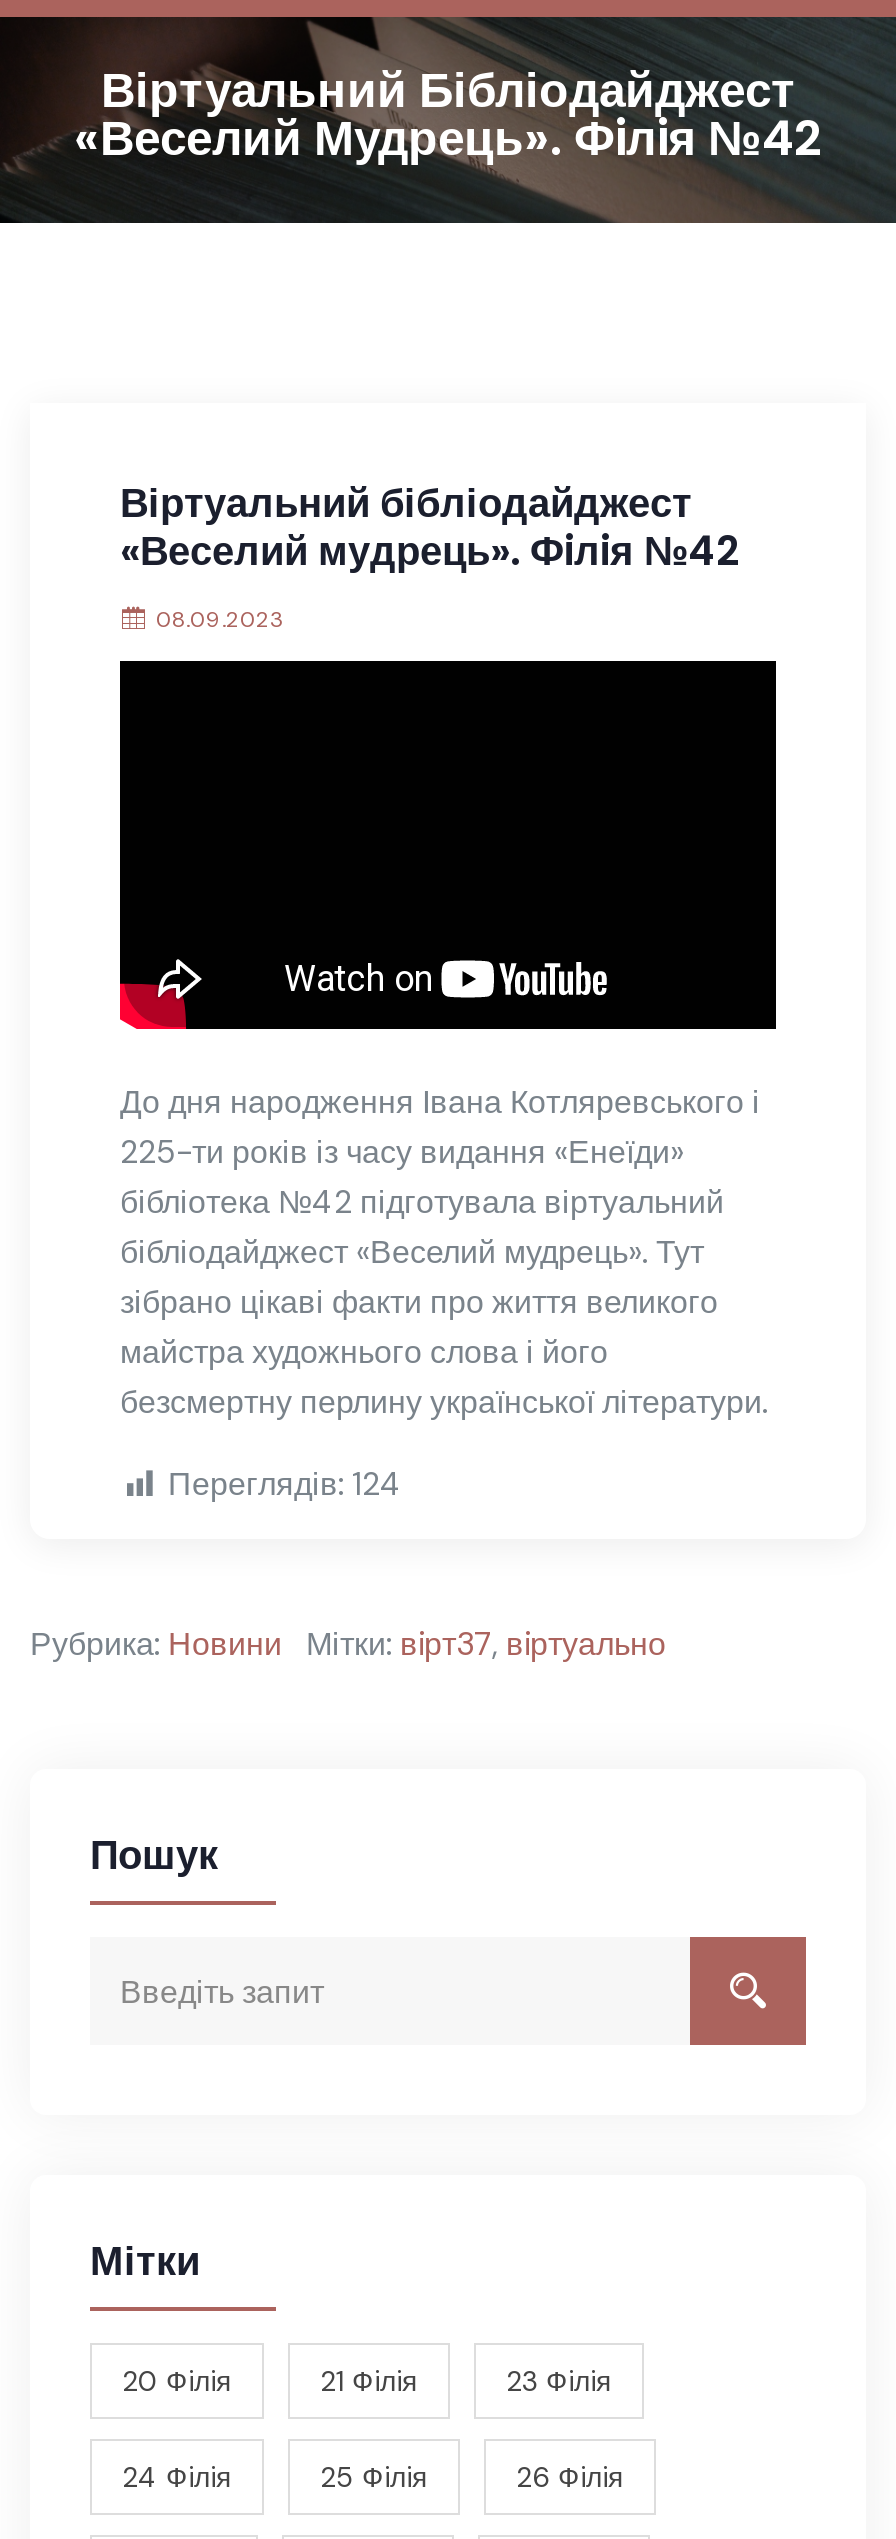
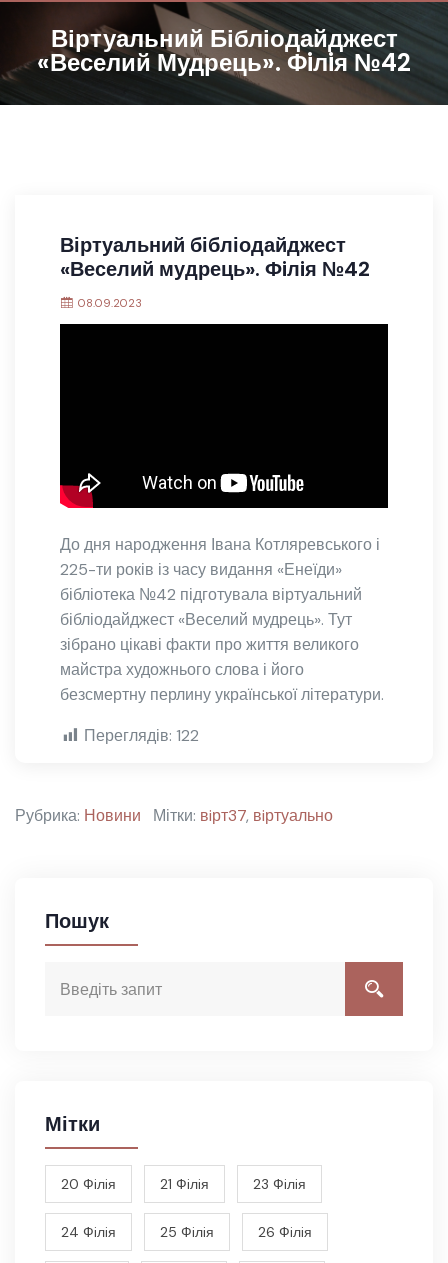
[168,1463,402,1505] Переглядів: 124 -> [84,725,199,746] Переглядів: 122

